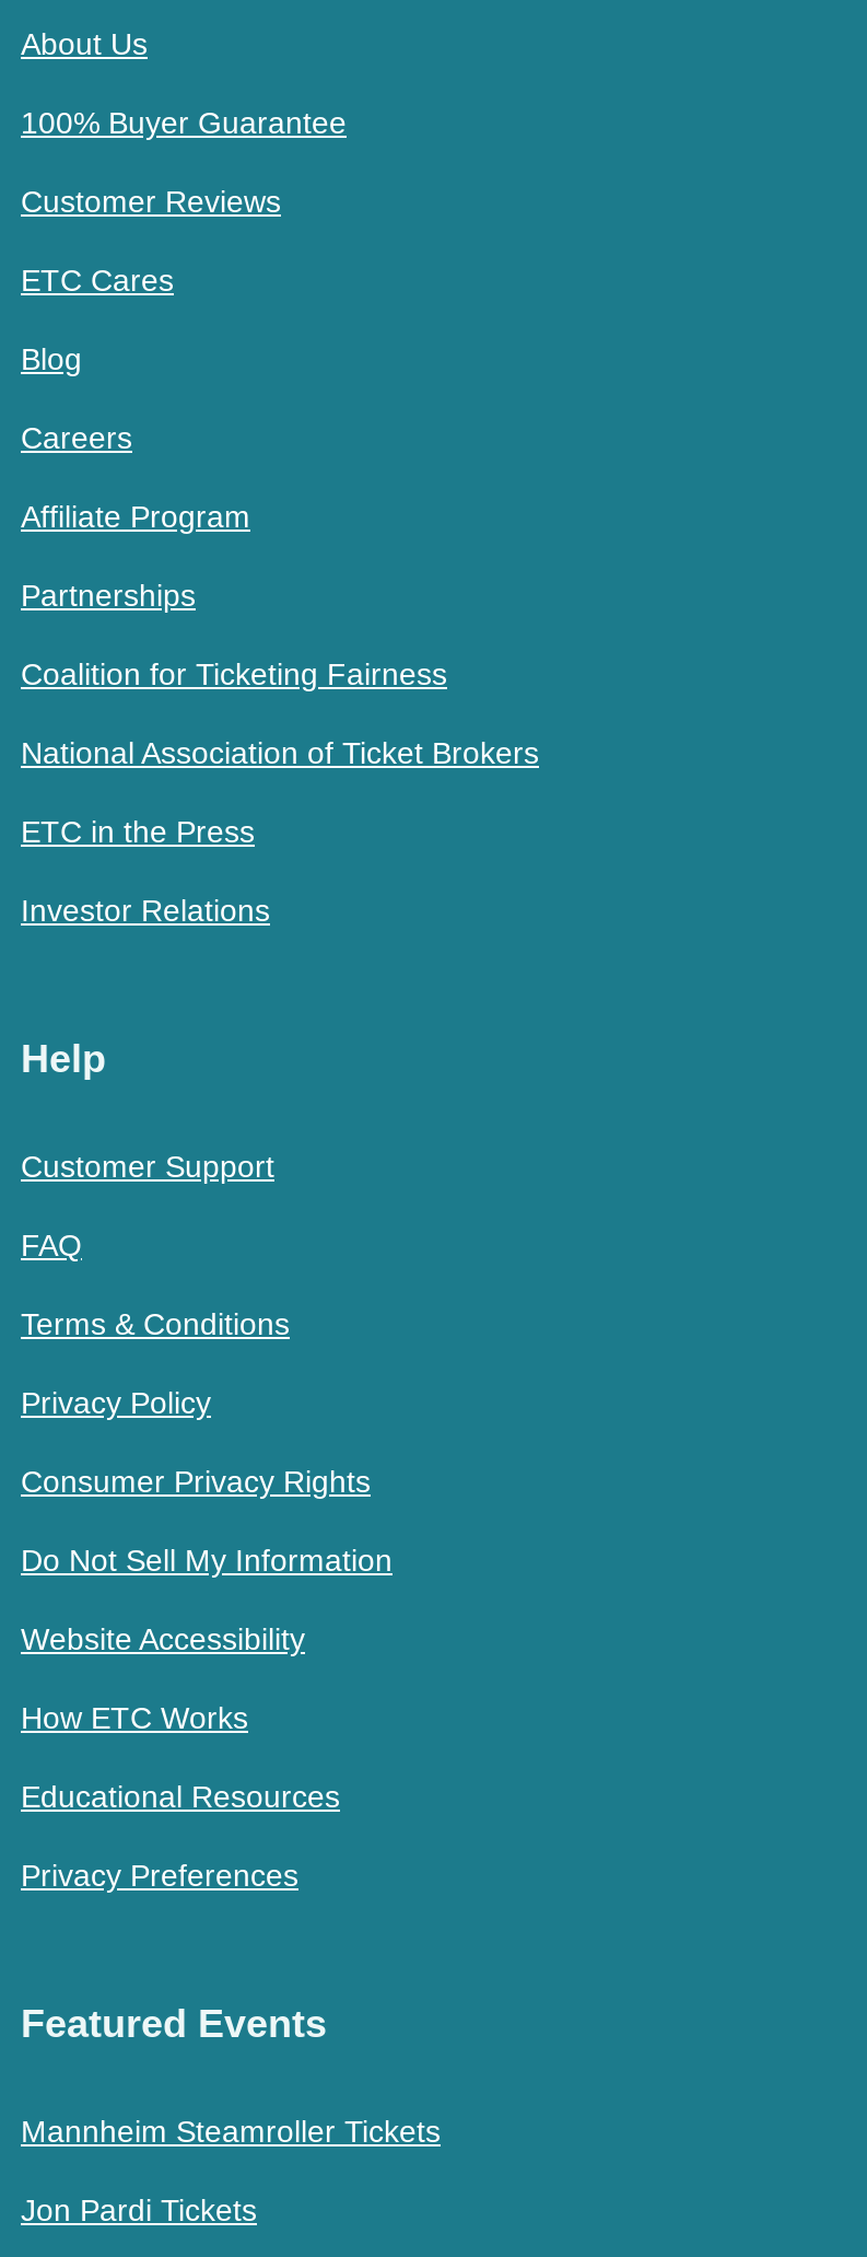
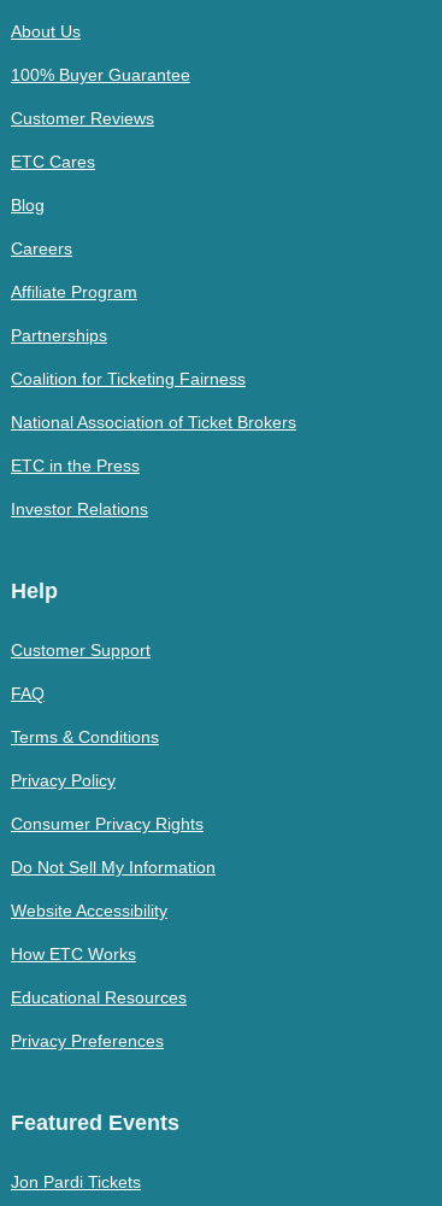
[21,2113,441,2148] Mannheim Steamroller Tickets -> none

